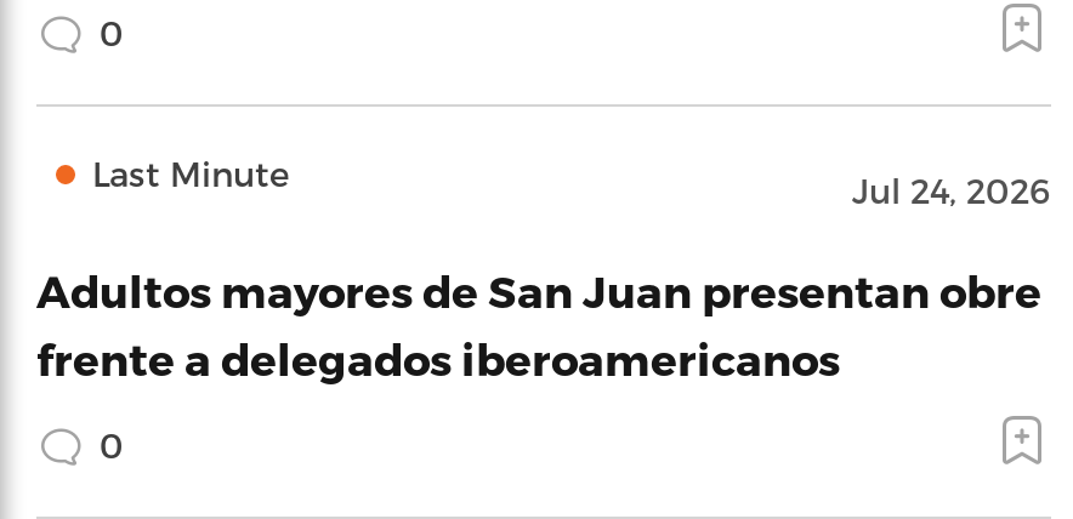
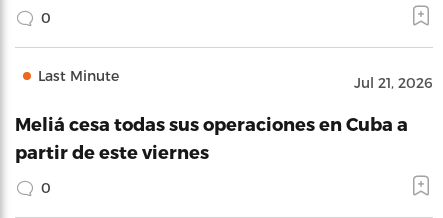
[852,170,1051,211] Jul 24, 2026 -> [354,74,433,91] Jul 21, 2026
[36,264,1041,383] Adultos mayores de San Juan presentan obre | frente a delegados iberoamericanos -> [15,113,408,162] Meliá cesa todas sus operaciones en Cuba a | partir de este viernes

